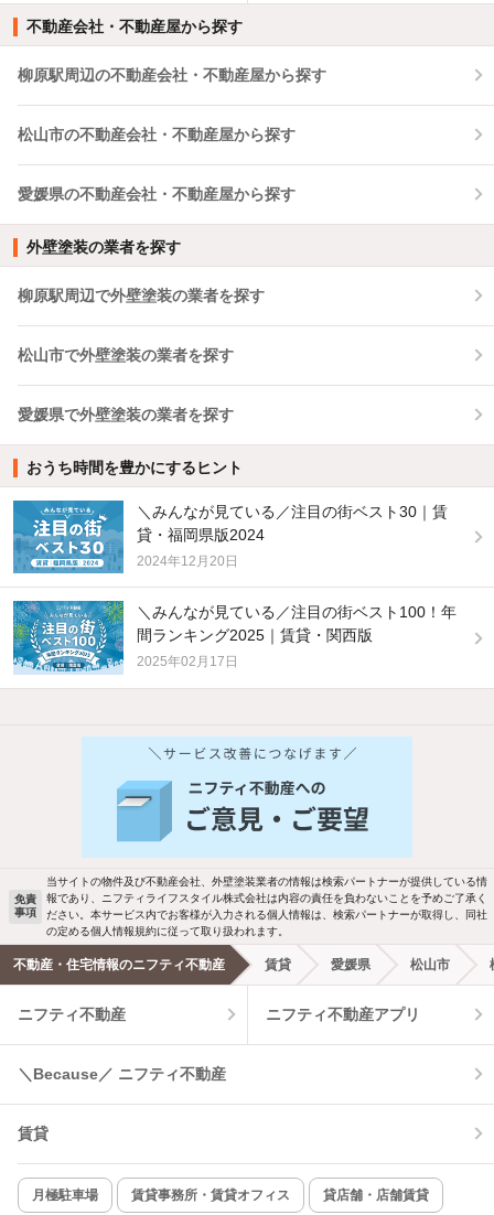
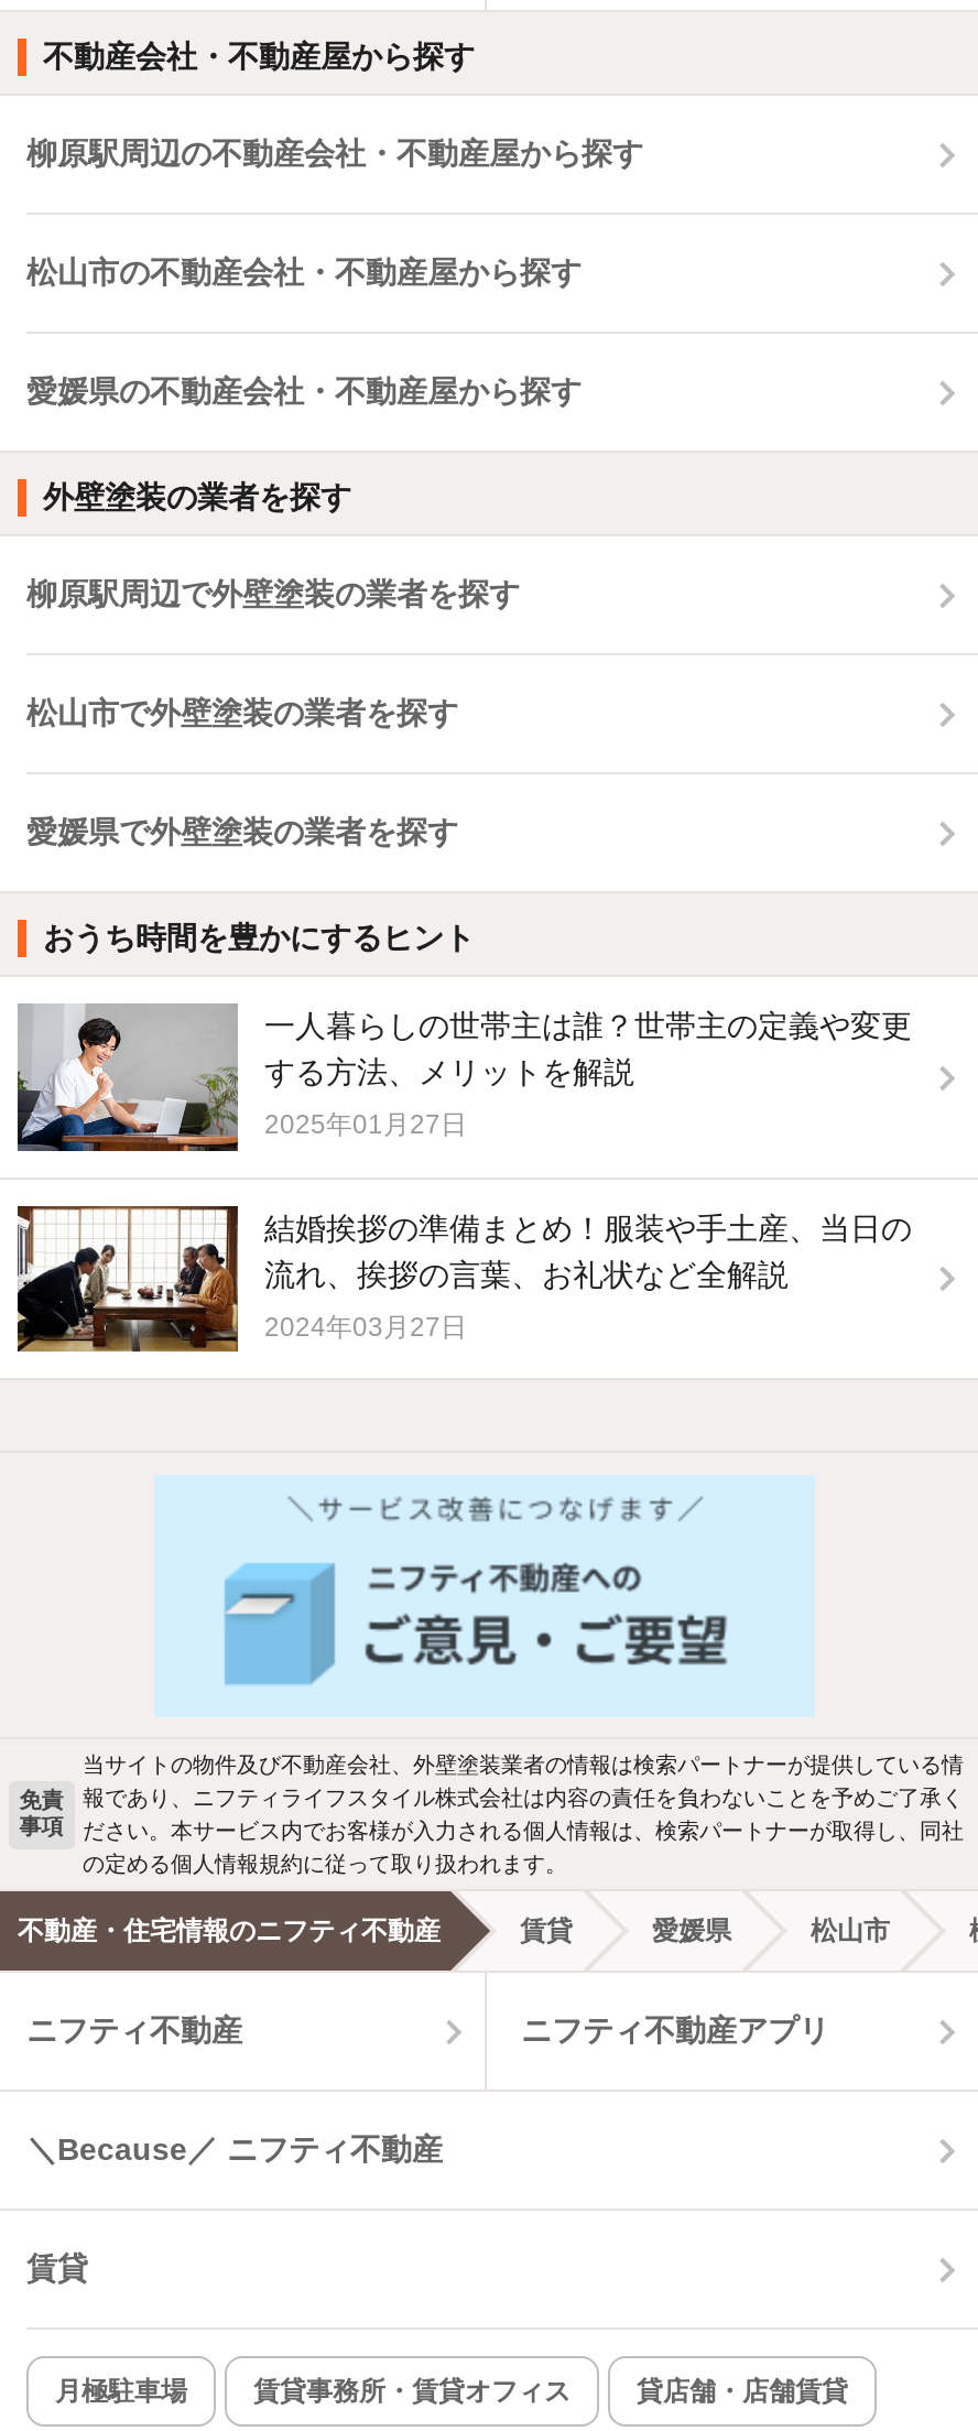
[12,499,448,574] [image] | ＼みんなが見ている／注目の街ベスト30｜賃 | 貸・福岡県版2024 -> [15,1003,912,1153] [image] | 一人暮らしの世帯主は誰？世帯主の定義や変更 | する方法、メリットを解説
[137,553,238,568] 2024年12月20日 -> [264,1111,467,1141] 2025年01月27日
[12,600,457,675] [image] | ＼みんなが見ている／注目の街ベスト100！年 | 間ランキング2025｜賃貸・関西版 -> [15,1204,912,1354] [image] | 結婚挨拶の準備まとめ！服装や手土産、当日の | 流れ、挨拶の言葉、お礼状など全解説
[137,654,238,670] 2025年02月17日 -> [264,1313,467,1343] 2024年03月27日

